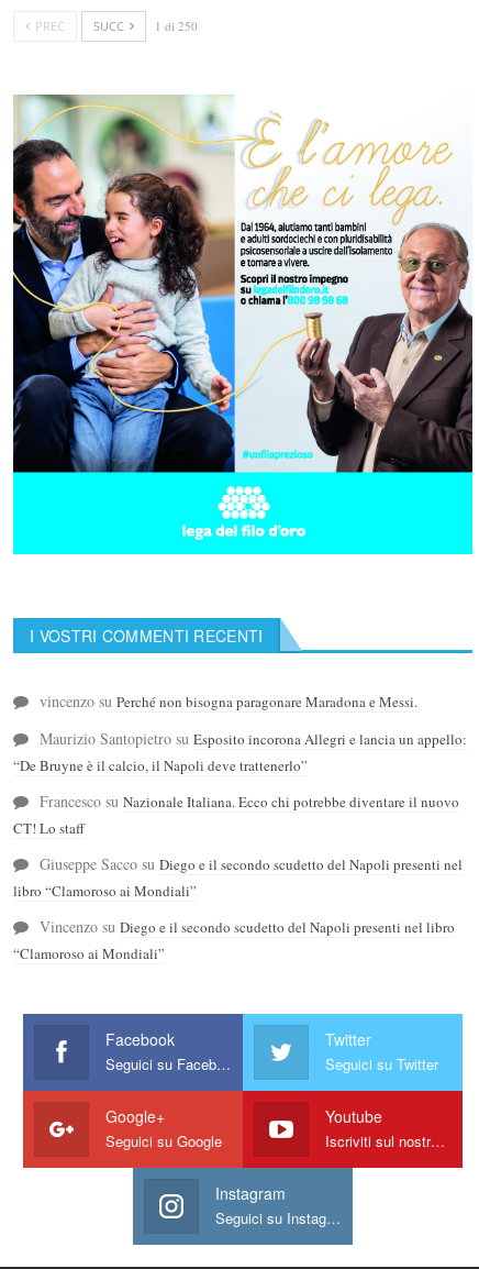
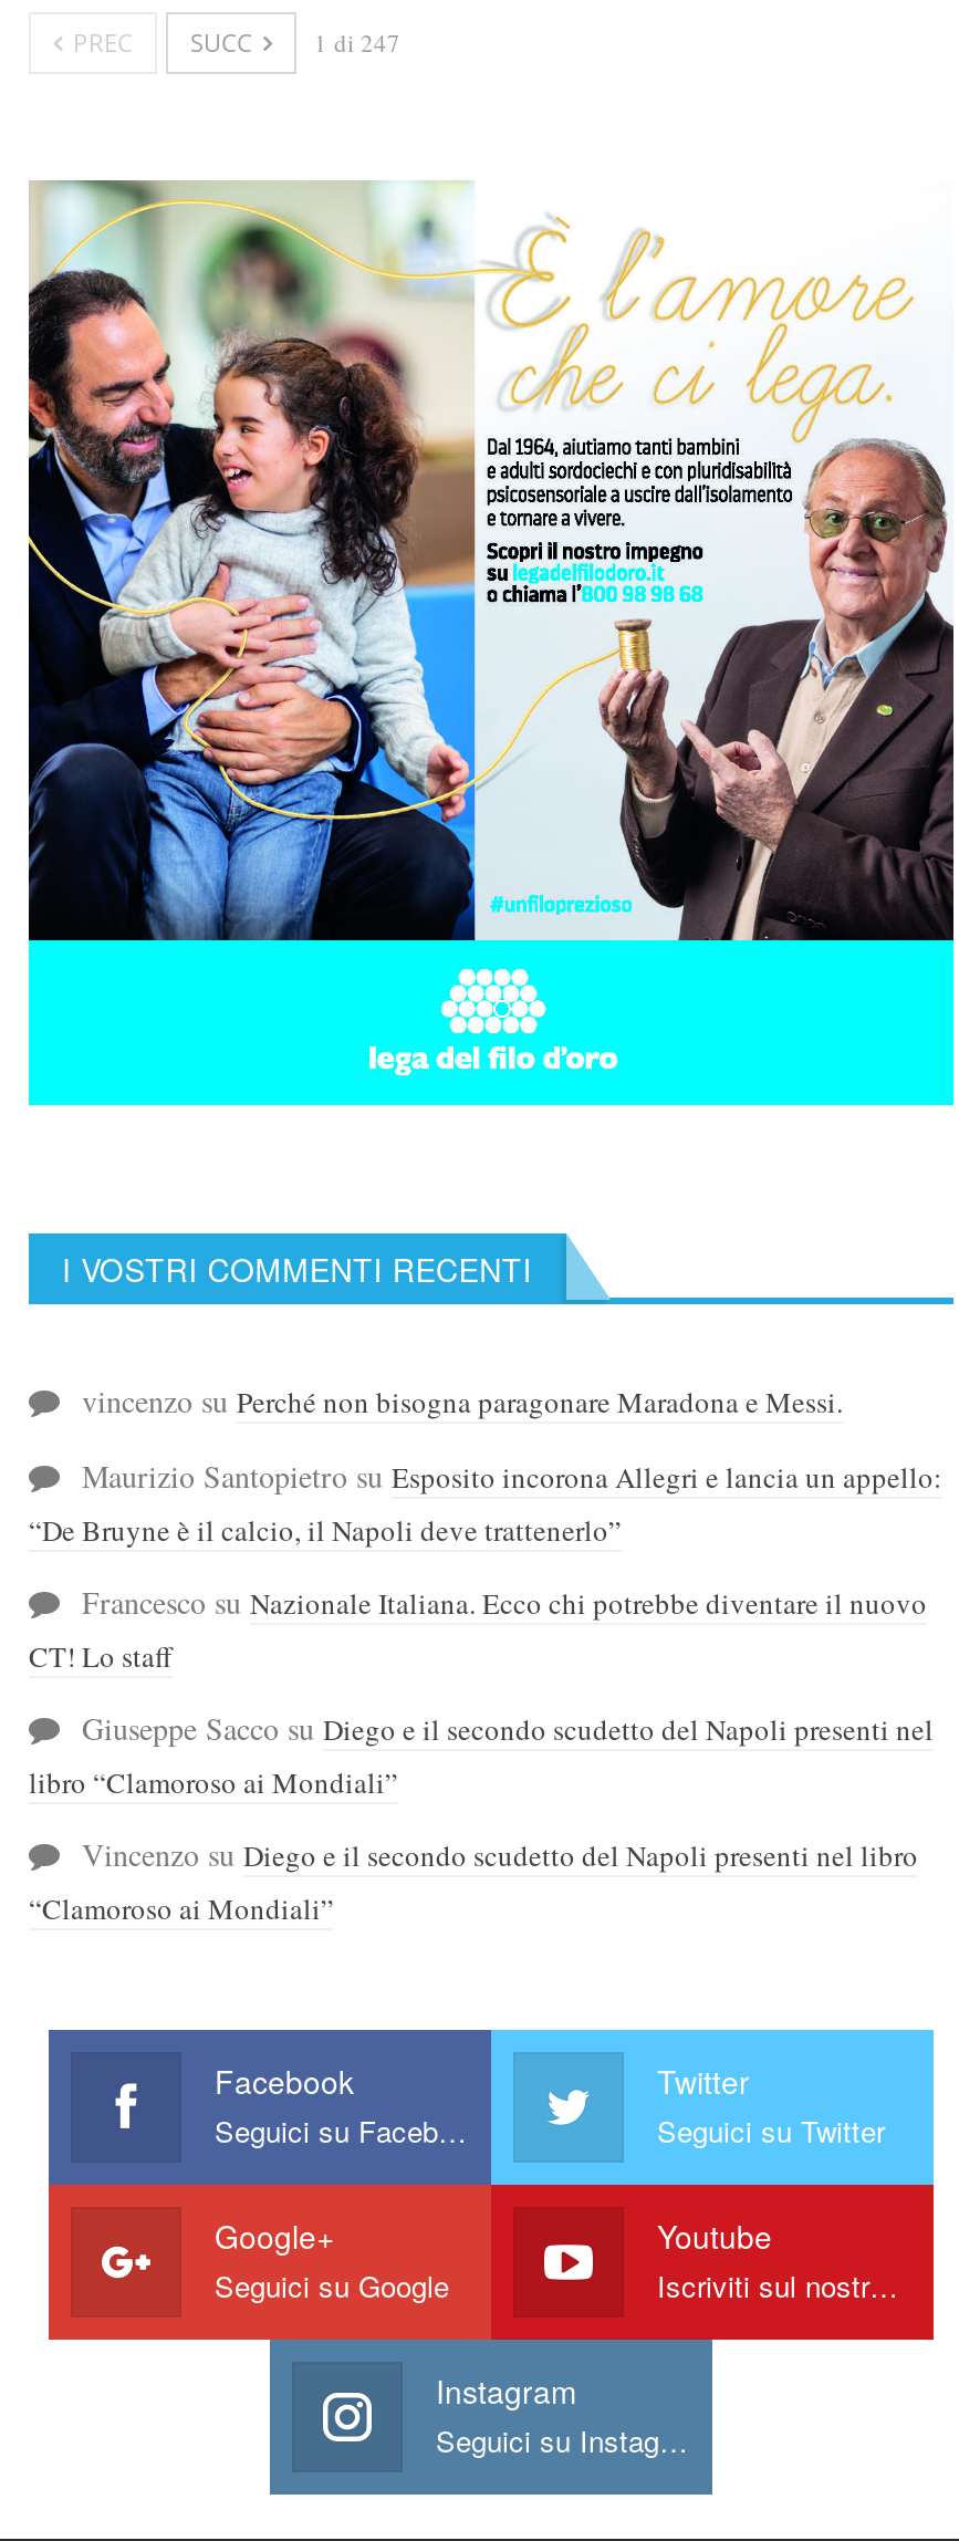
[32,18,198,35] PREC SUCC 1 di 250 -> [66,26,400,60] PREC SUCC 1 di 247

